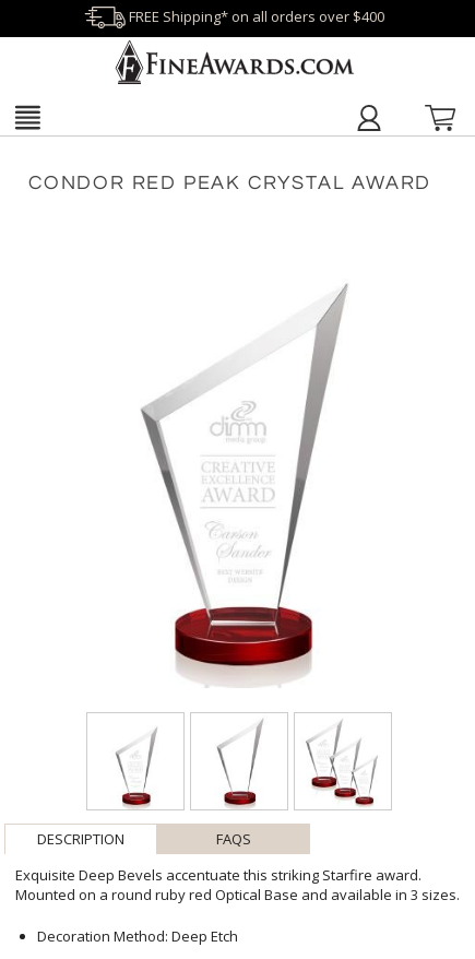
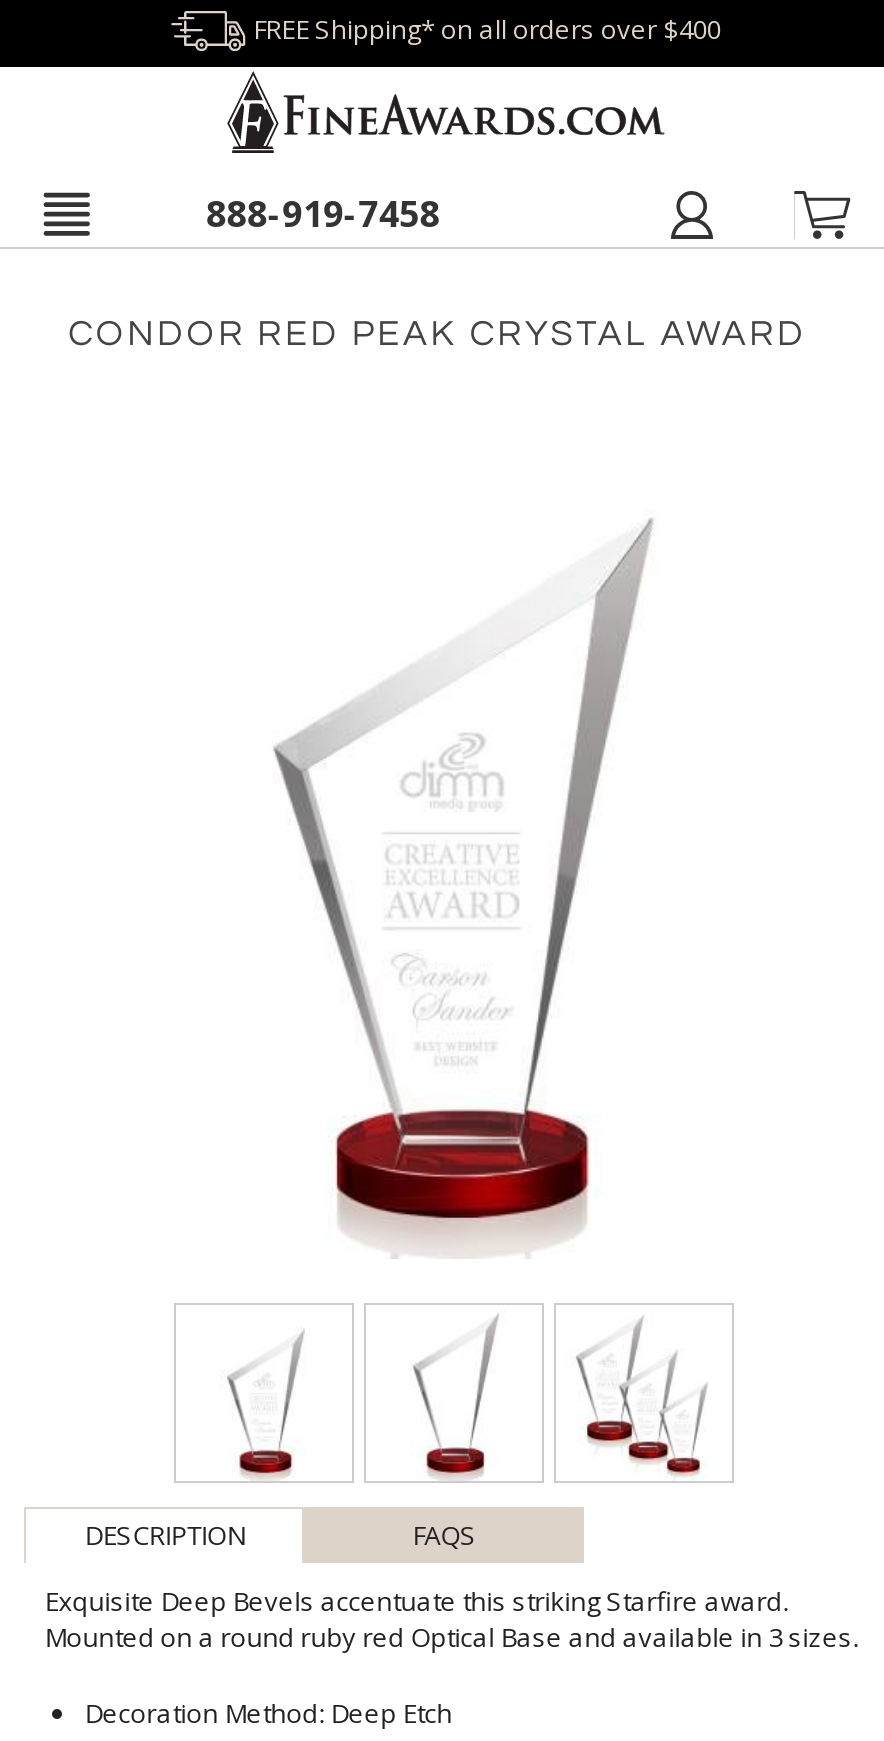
none -> [206,189,440,237] 888-919-7458

